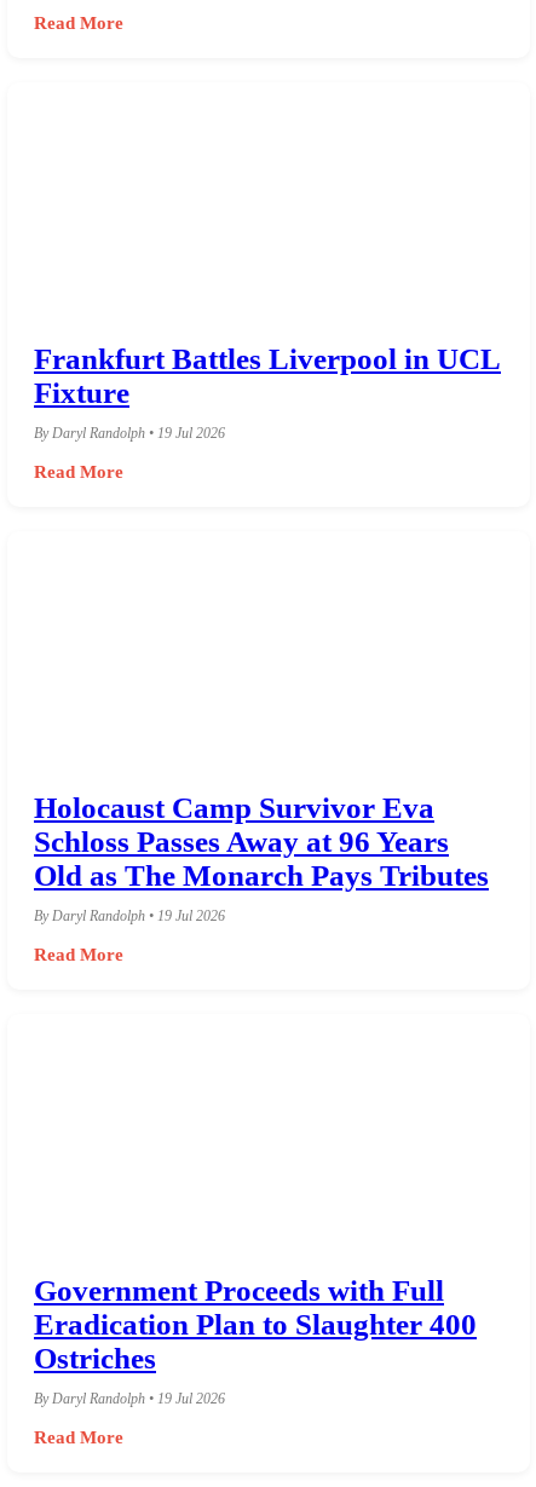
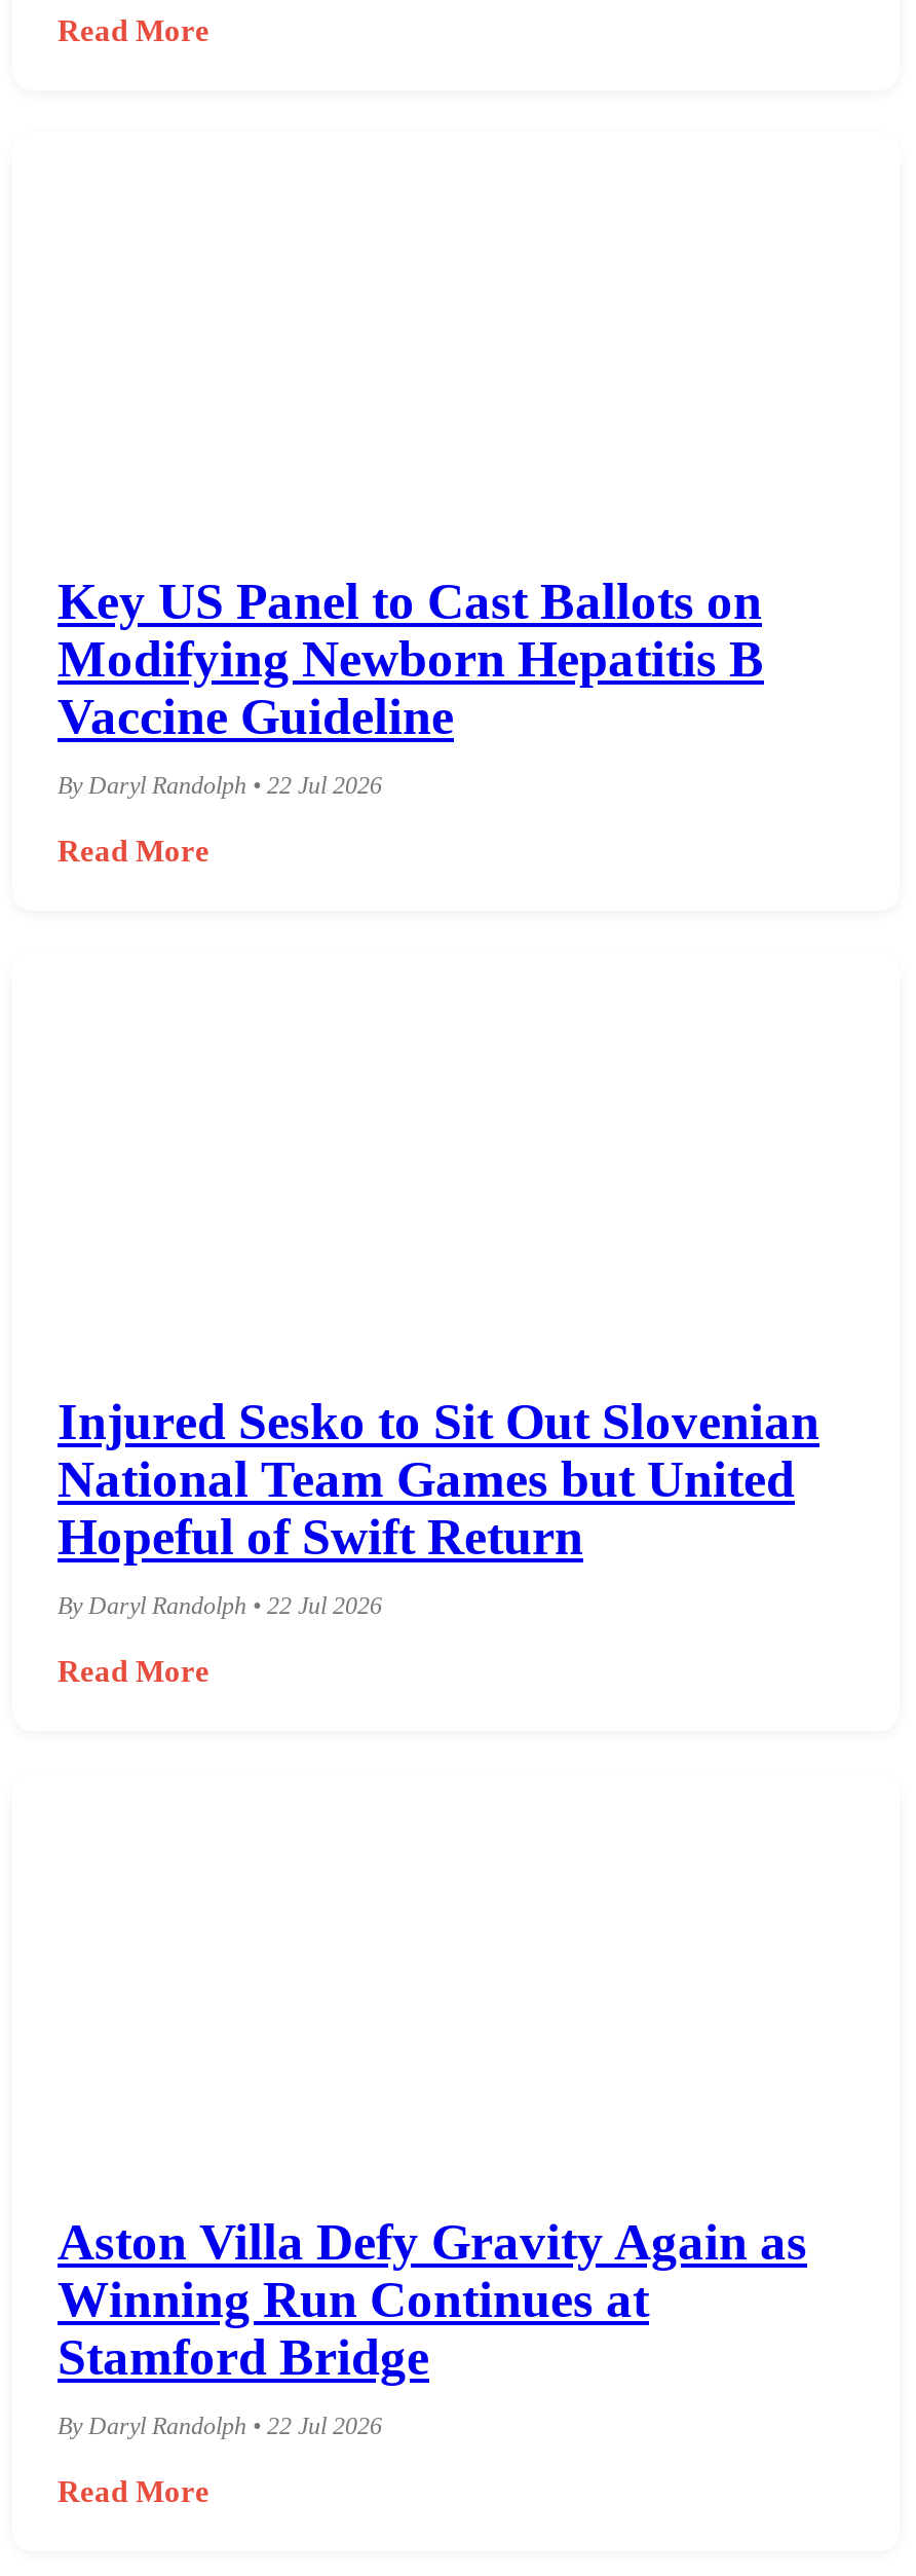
[34,343,501,409] Frankfurt Battles Liverpool in UCL | Fixture -> [58,574,764,745] Key US Panel to Cast Ballots on | Modifying Newborn Hepatitis B | Vaccine Guideline
[34,425,225,442] By Daryl Randolph • 19 Jul 2026 -> [58,771,382,800] By Daryl Randolph • 22 Jul 2026
[34,792,489,892] Holocaust Camp Survivor Eva | Schloss Passes Away at 96 Years | Old as The Monarch Pays Tributes -> [58,1394,819,1565] Injured Sesko to Sit Out Slovenian | National Team Games but United | Hopeful of Swift Return
[34,908,225,925] By Daryl Randolph • 19 Jul 2026 -> [58,1592,382,1620] By Daryl Randolph • 22 Jul 2026
[34,1274,477,1375] Government Proceeds with Full | Eradication Plan to Slaughter 400 | Ostriches -> [58,2215,807,2385] Aston Villa Defy Gravity Again as | Winning Run Continues at | Stamford Bridge
[34,1390,225,1407] By Daryl Randolph • 19 Jul 2026 -> [58,2412,382,2441] By Daryl Randolph • 22 Jul 2026

